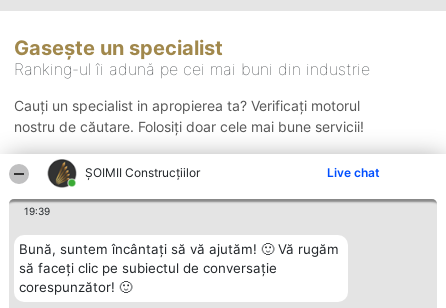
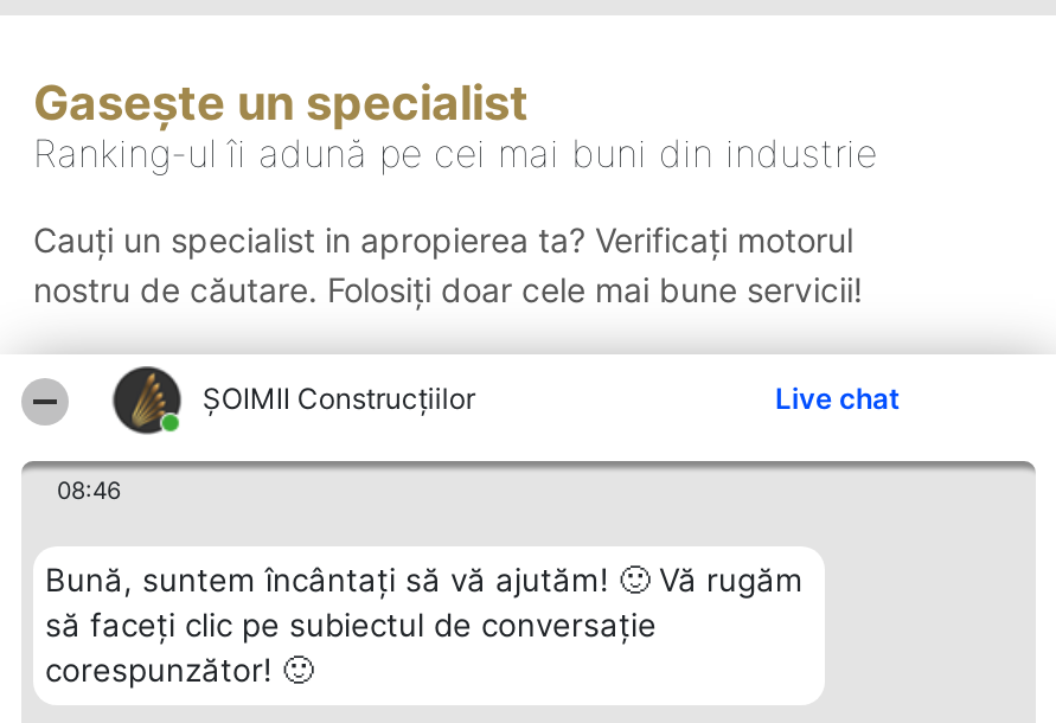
[24,205,50,217] 19:39 -> [57,475,121,504] 08:46

